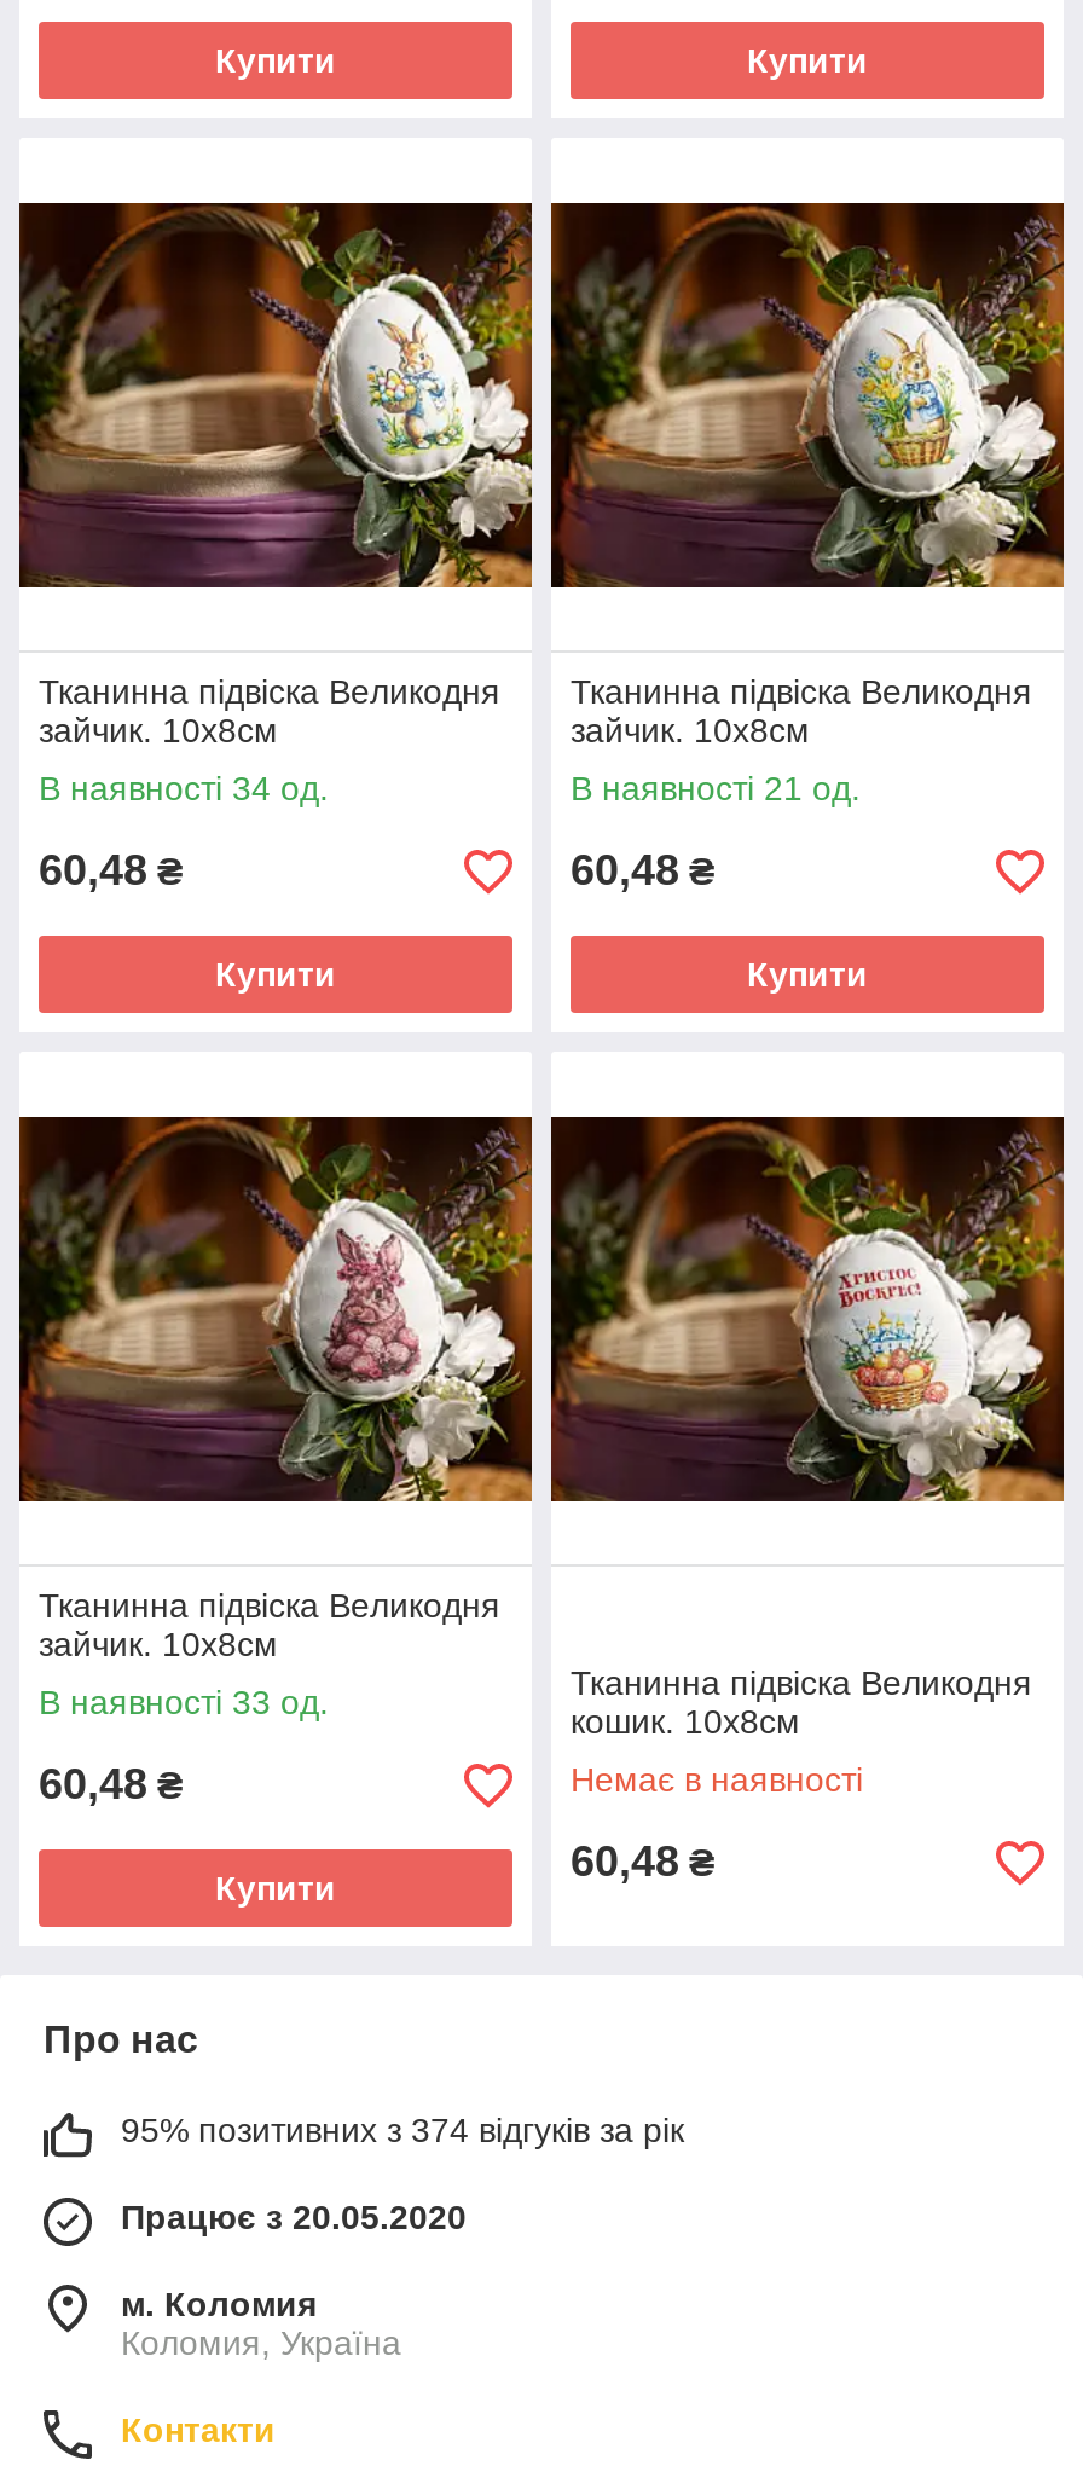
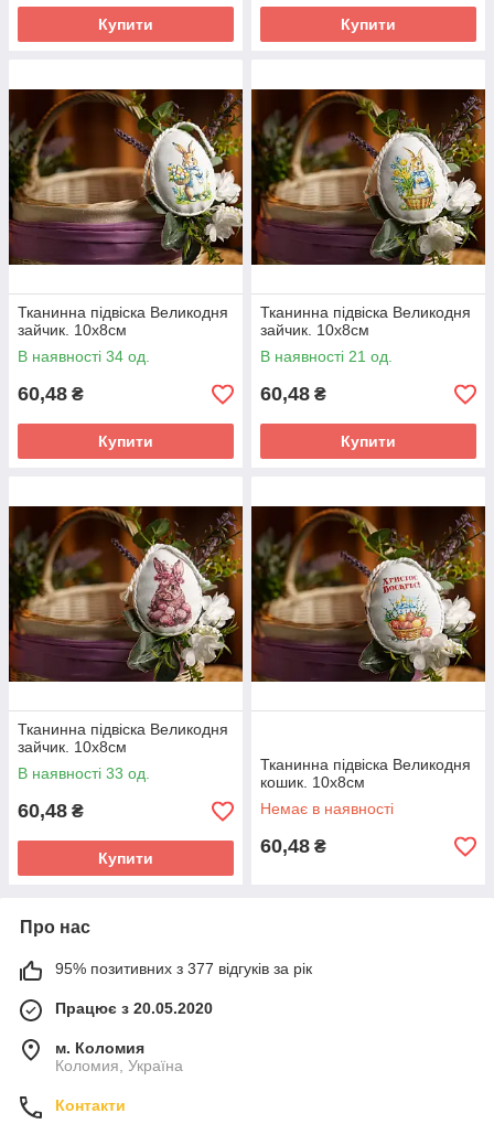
[121,2111,684,2149] 95% позитивних з 374 відгуків за рік -> [55,960,312,977] 95% позитивних з 377 відгуків за рік

